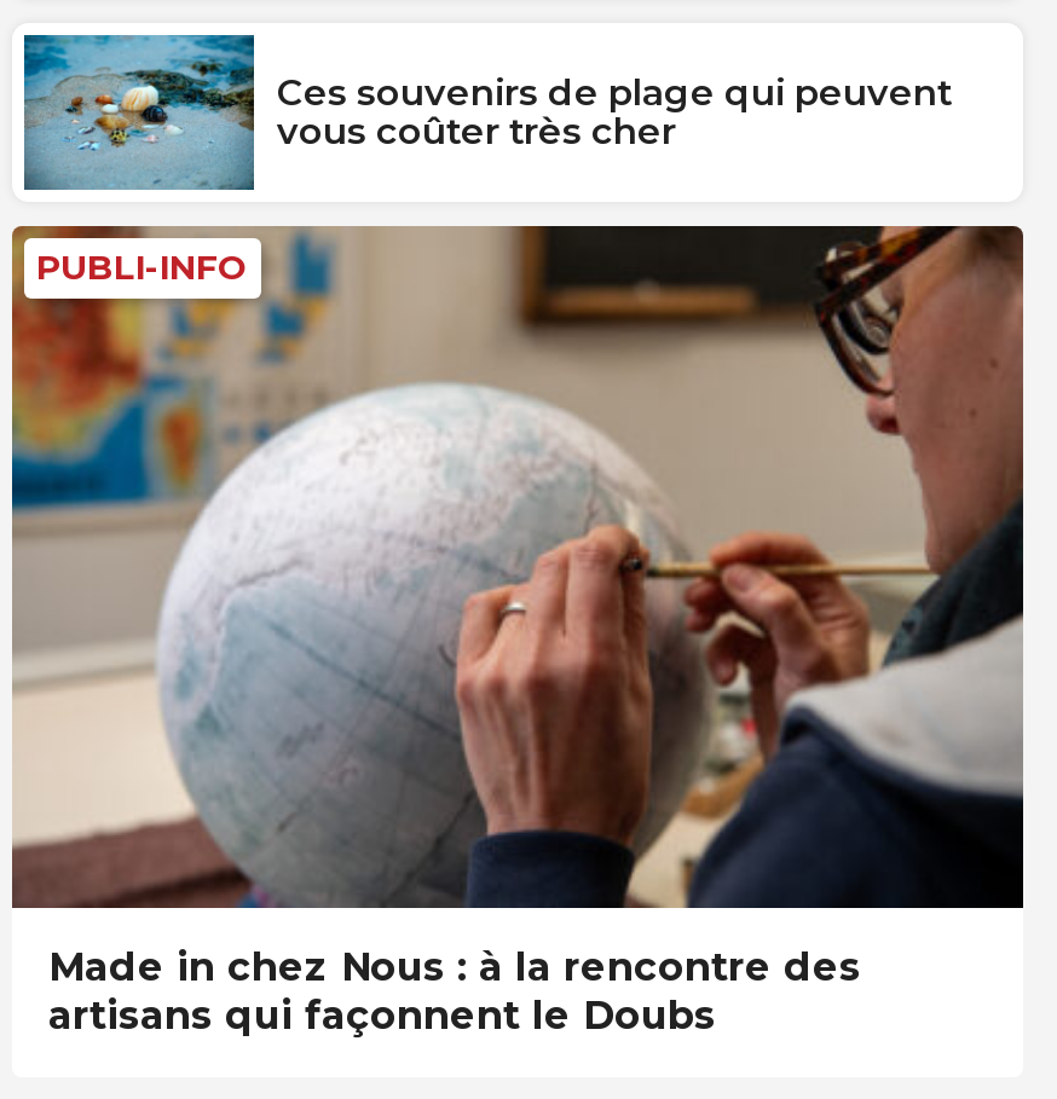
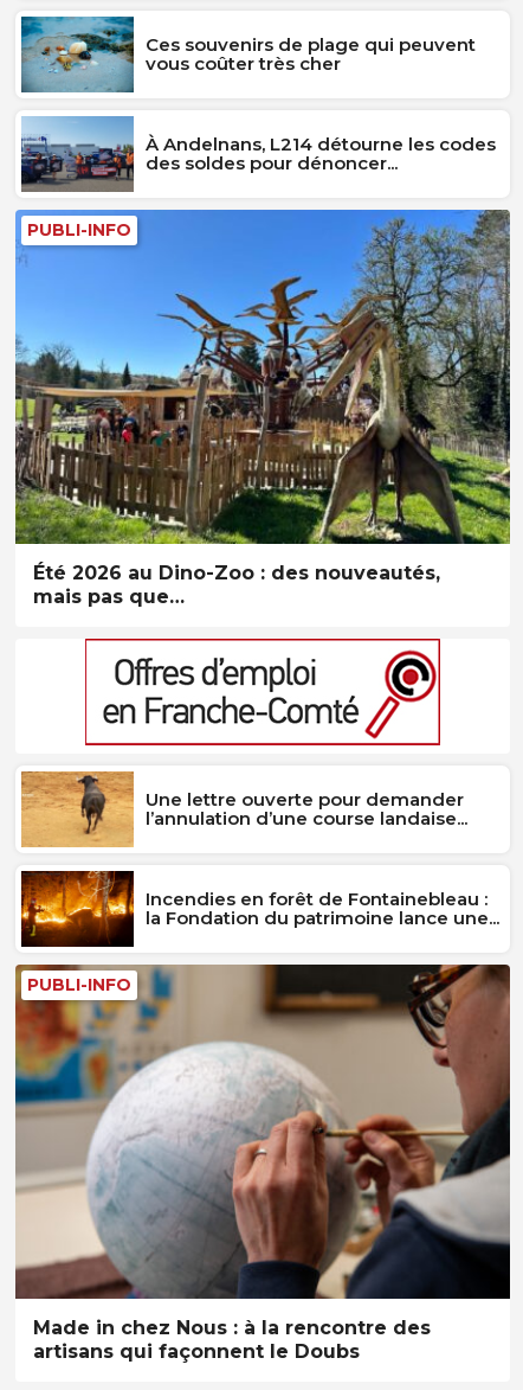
none -> [14,209,511,608] [image] | Été 2026 au Dino-Zoo : des nouveautés, | mais pas que…
none -> [20,116,495,241] [image] | À Andelnans, L214 détourne les codes | des soldes pour dénoncer... | PUBLI-INFO
none -> [20,870,499,948] [image] | Incendies en forêt de Fontainebleau : | la Fondation du patrimoine lance une...
none -> [20,770,135,847] [image]
none -> [84,638,467,829] [image] | Une lettre ouverte pour demander | l’annulation d’une course landaise...

